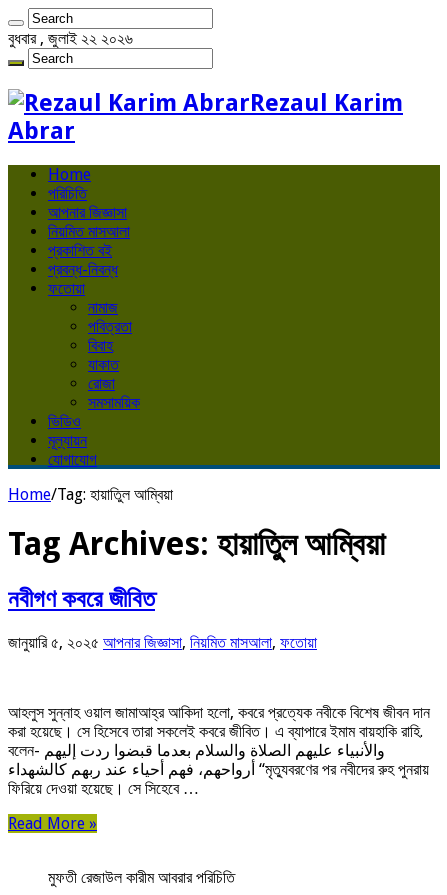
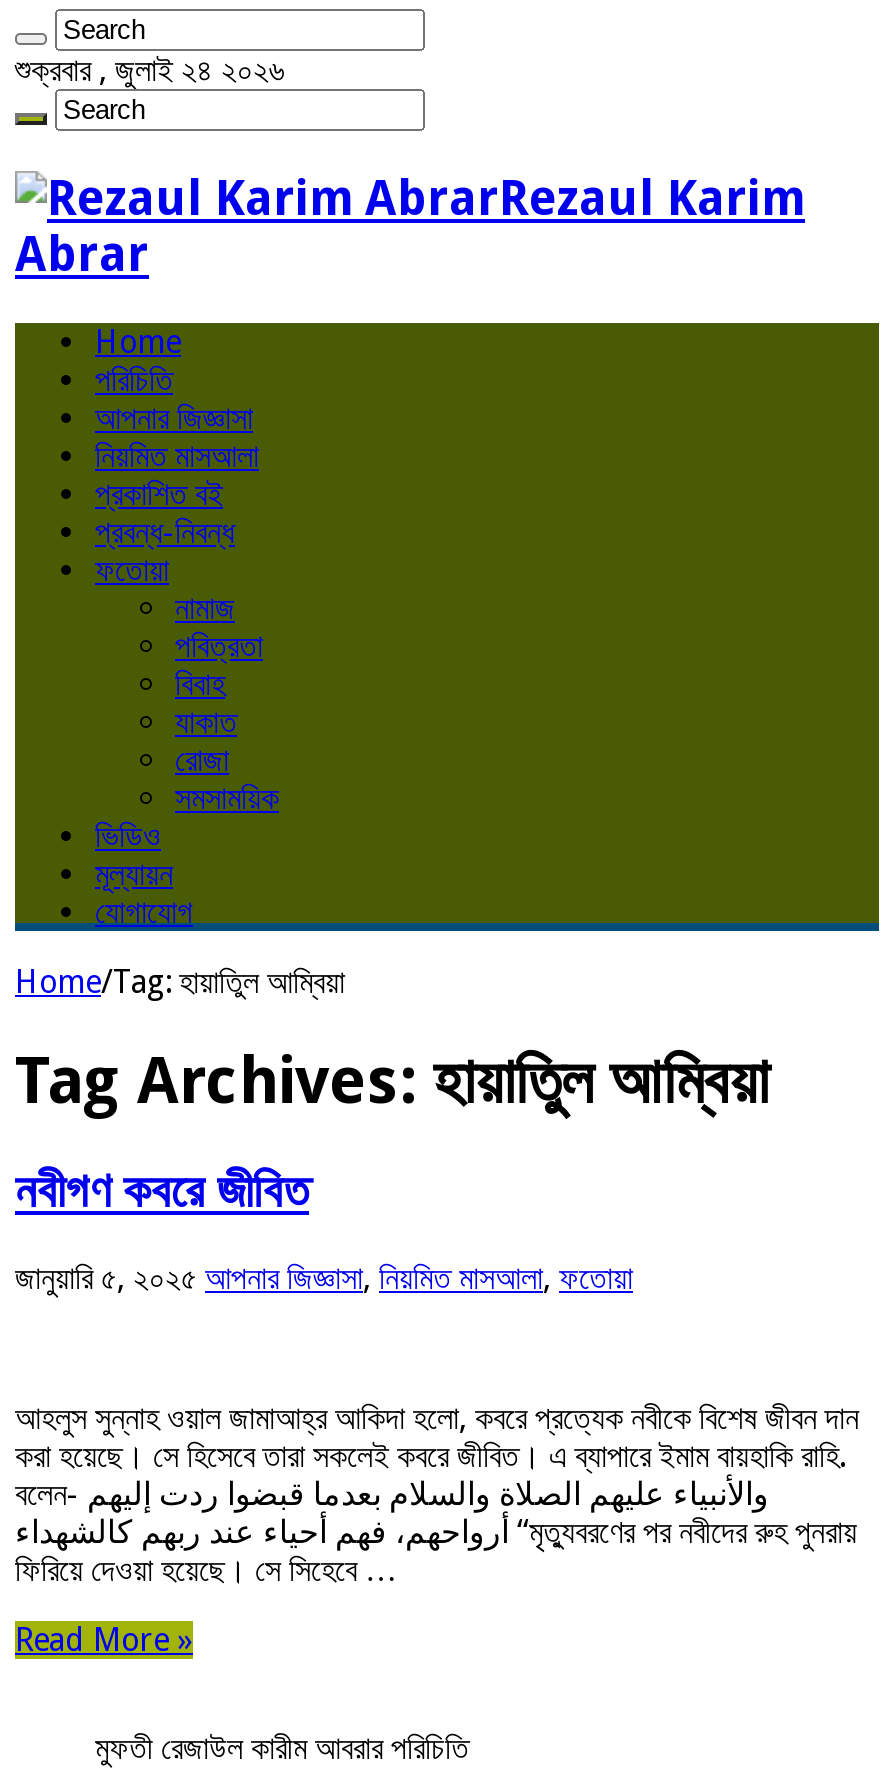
[8,29,133,48] বুধবার , জুলাই ২২ ২০২৬ -> [15,51,285,89] শুক্রবার , জুলাই ২৪ ২০২৬

